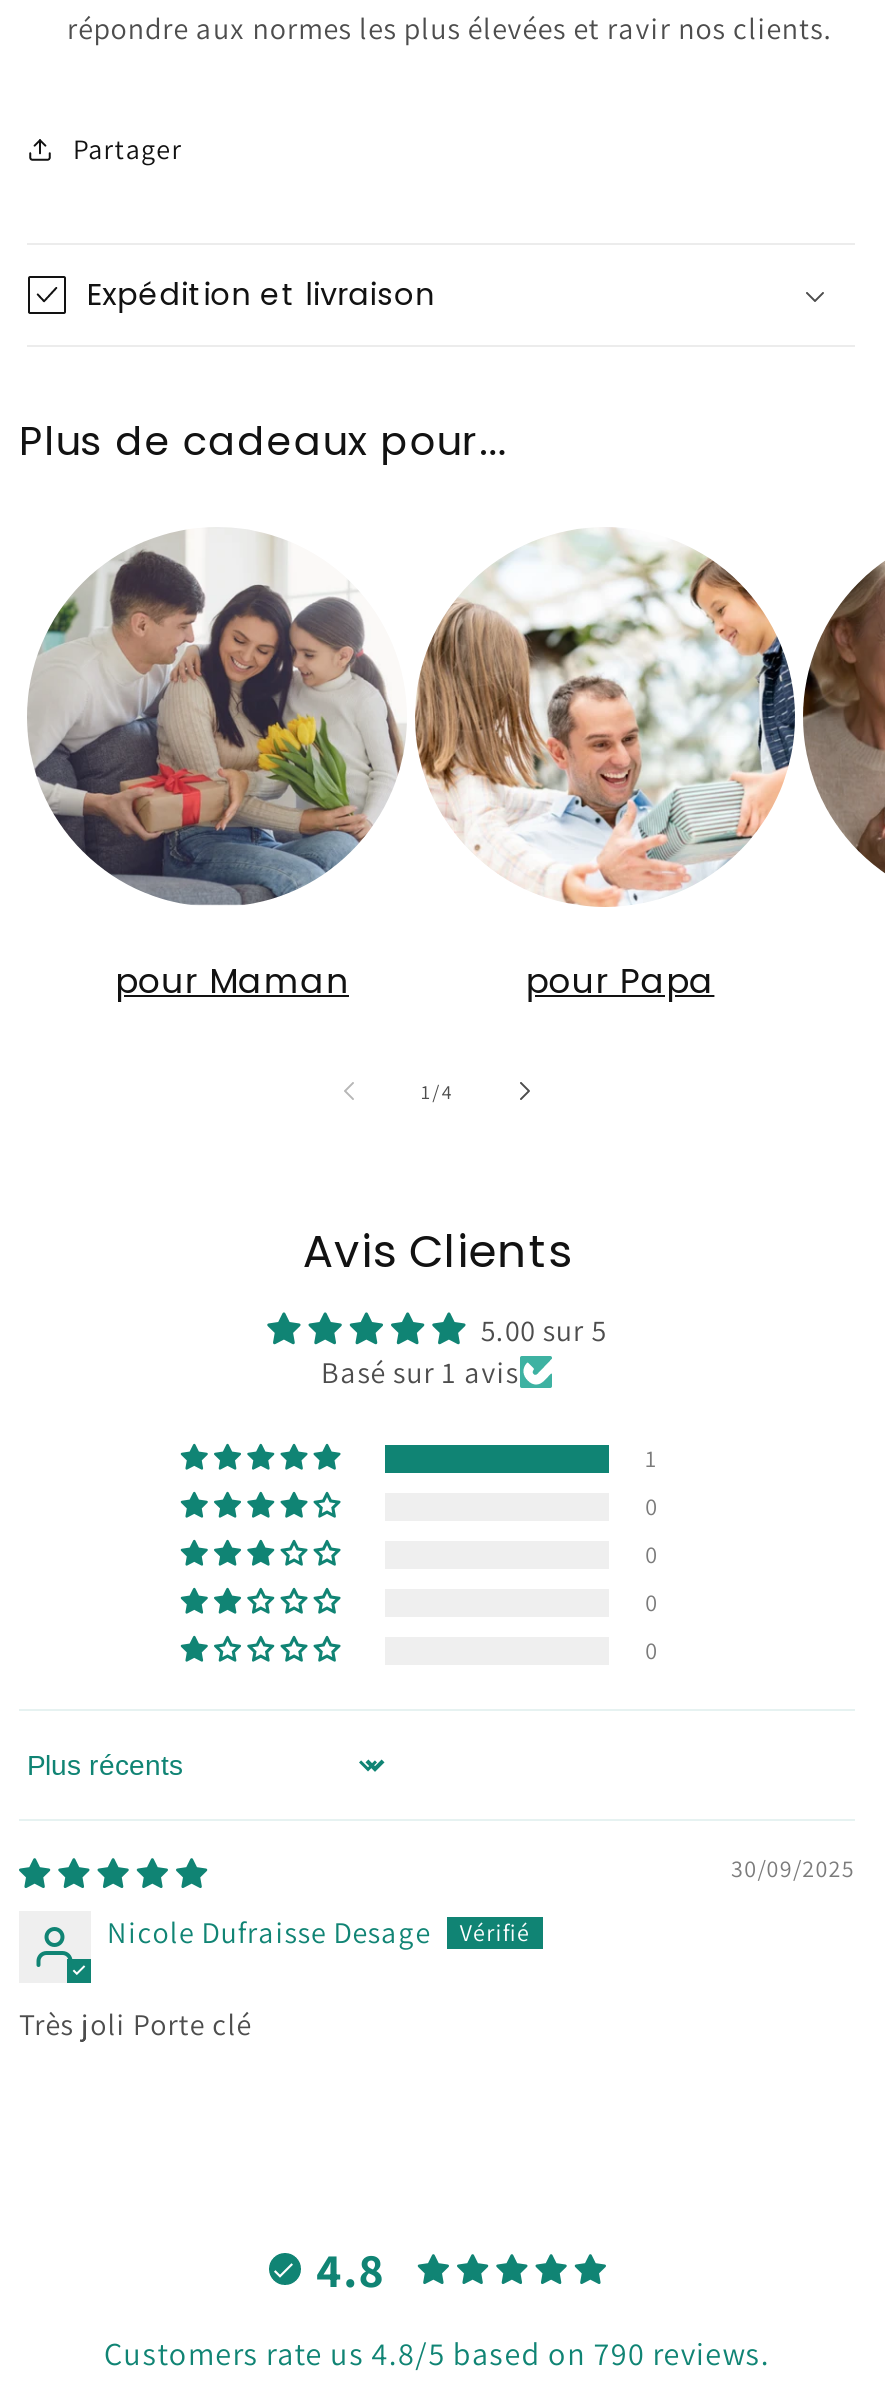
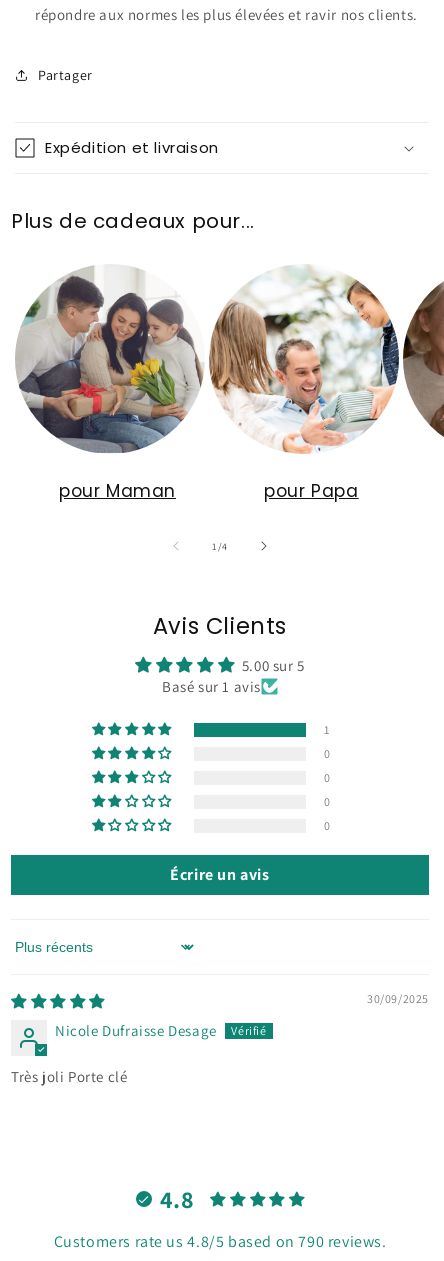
none -> [170,864,270,885] Écrire un avis

